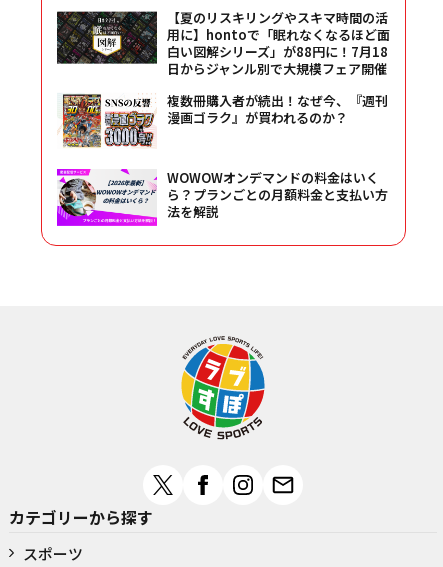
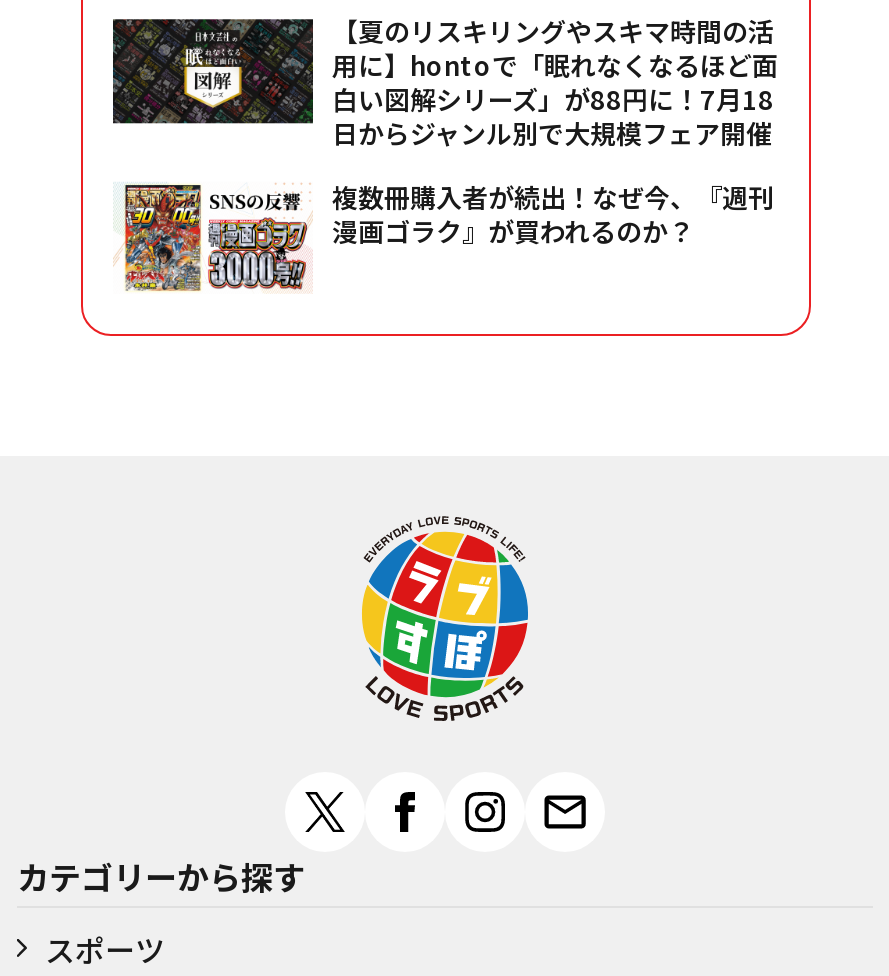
[56,168,387,227] [image] | WOWOWオンデマンドの料金はいく | ら？プランごとの月額料金と支払い方 | 法を解説 -> none

